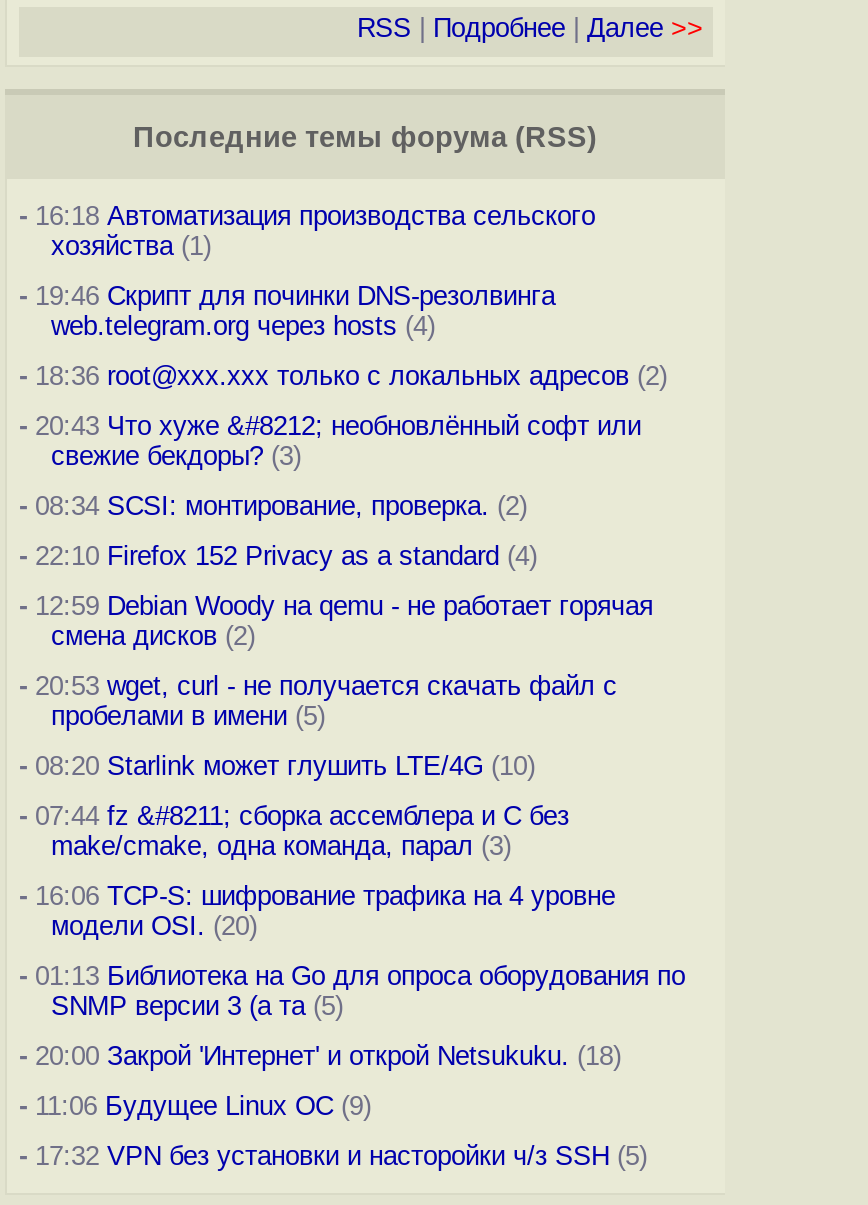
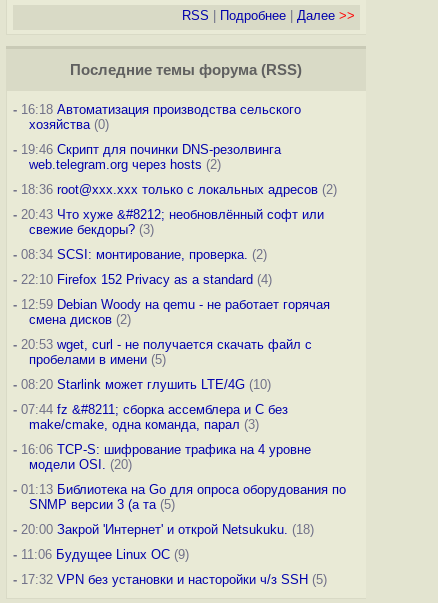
[51,231,211,261] хозяйства (1) -> [29,117,109,132] хозяйства (0)
[51,311,435,341] web.telegram.org через hosts (4) -> [29,157,221,172] web.telegram.org через hosts (2)

